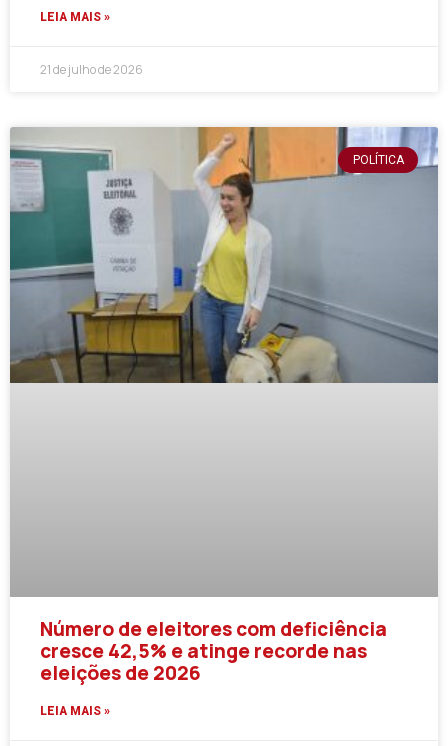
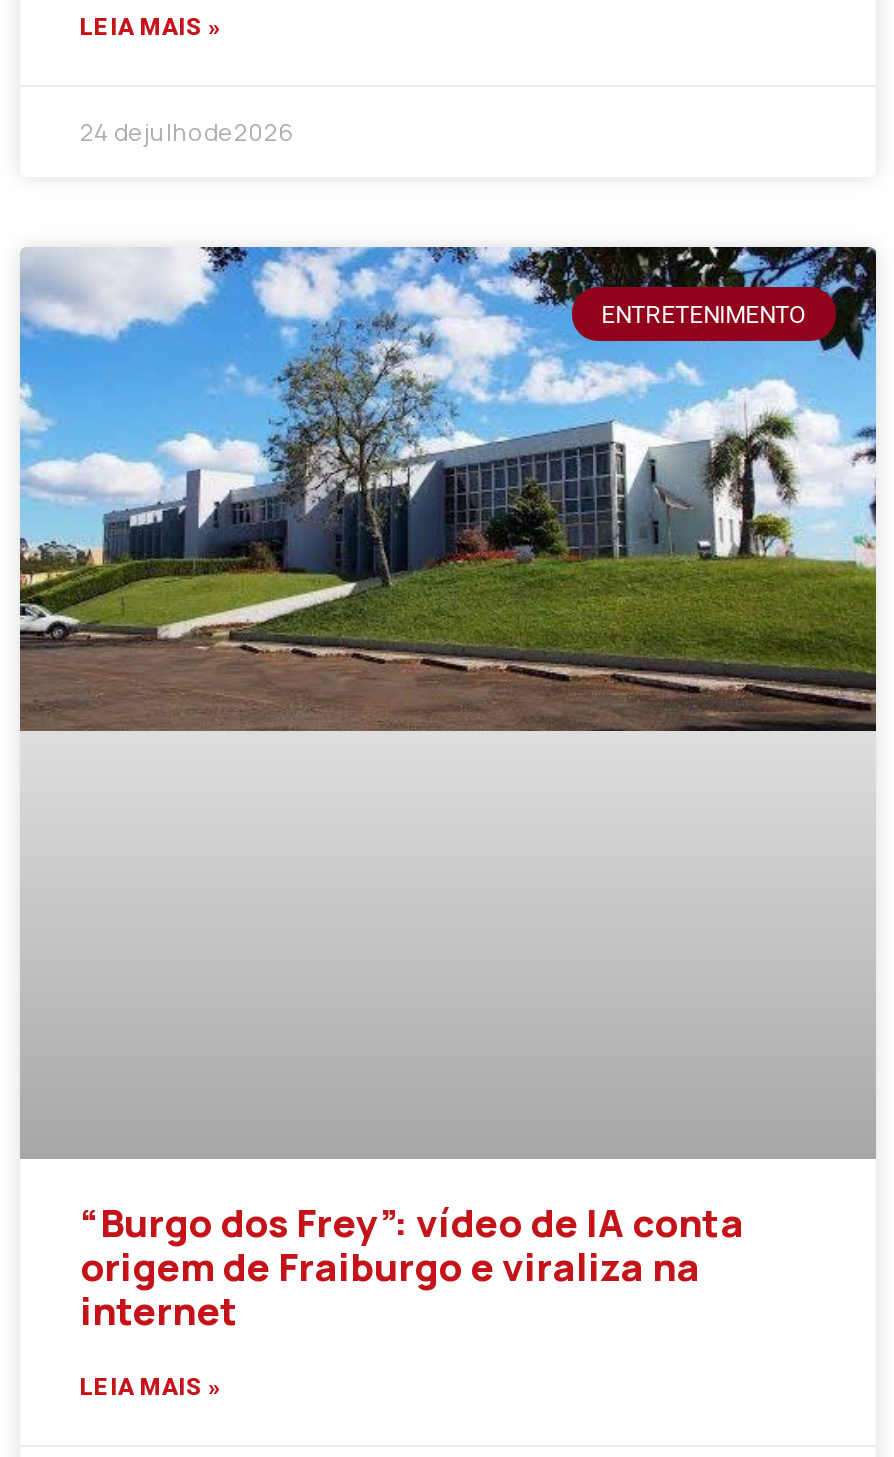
[40,61,143,78] 21 de julho de 2026 -> [80,116,294,150] 24 de julho de 2026
[9,126,439,383] [image] | POLÍTICA -> [18,244,878,732] [image] | ENTRETENIMENTO
[40,616,387,686] Número de eleitores com deficiência | cresce 42,5% e atinge recorde nas | eleições de 2026 -> [80,1196,744,1336] “Burgo dos Frey”: vídeo de IA conta | origem de Fraiburgo e viraliza na | internet

